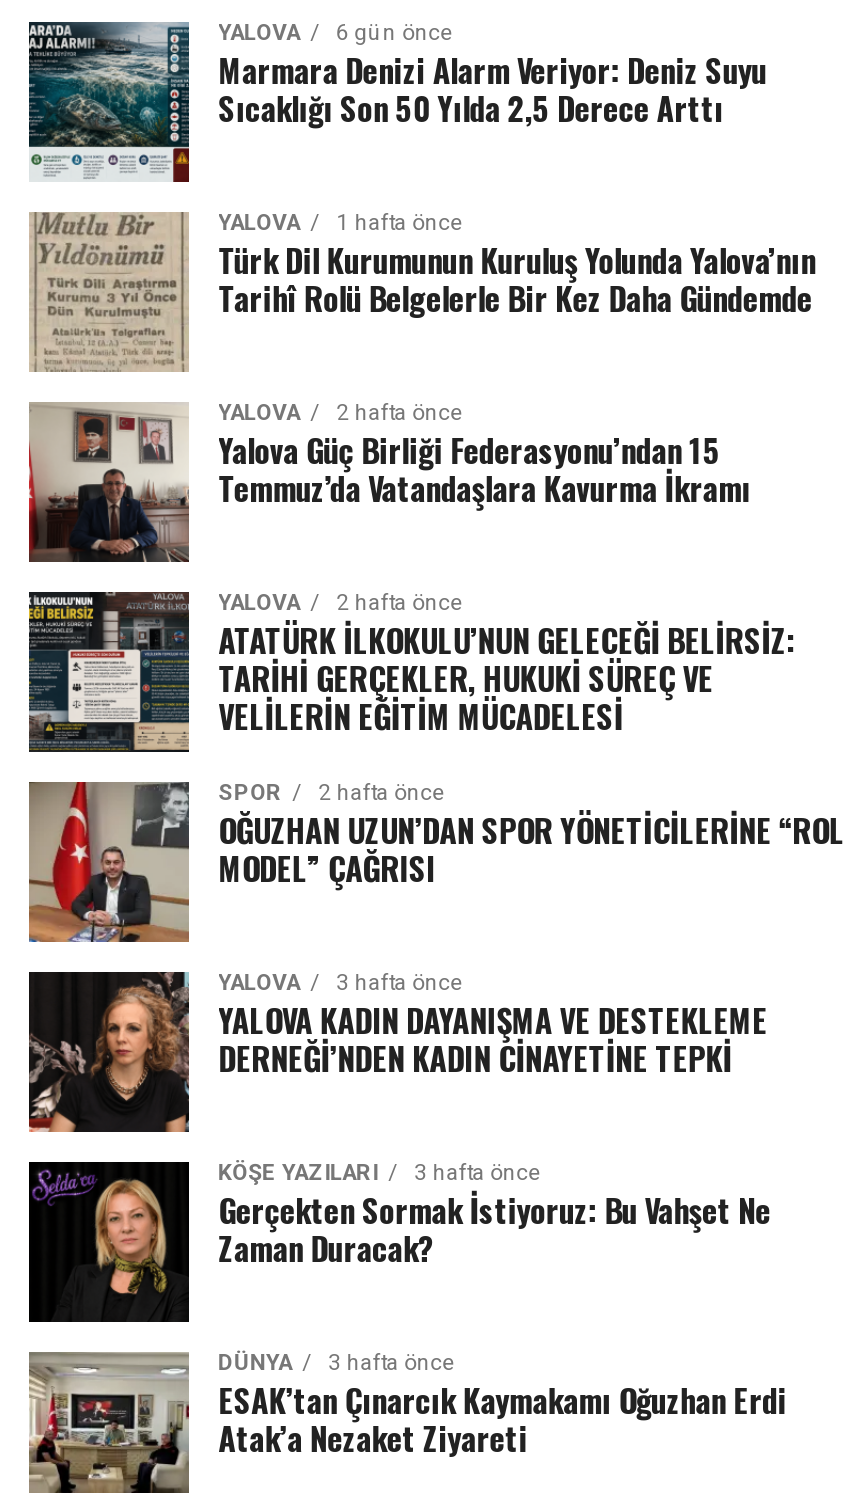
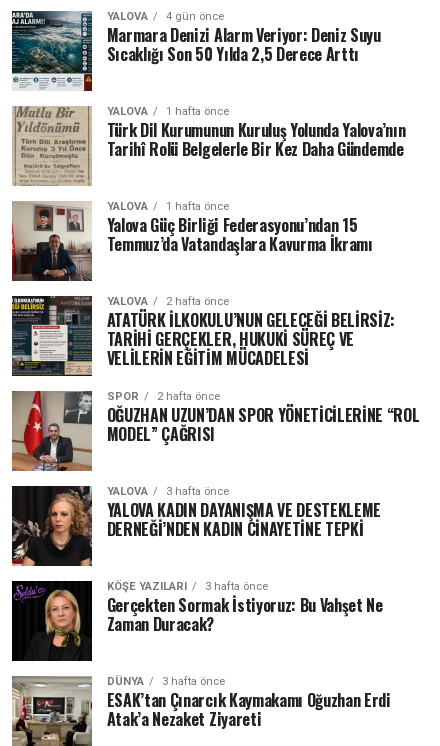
[218,20,452,46] YALOVA 6 gün önce -> [107,10,224,23] YALOVA 4 gün önce
[218,400,462,426] YALOVA 2 hafta önce -> [107,200,229,213] YALOVA 1 hafta önce

